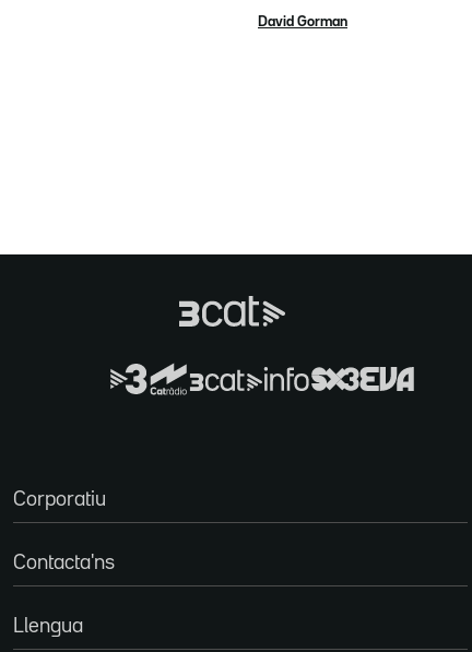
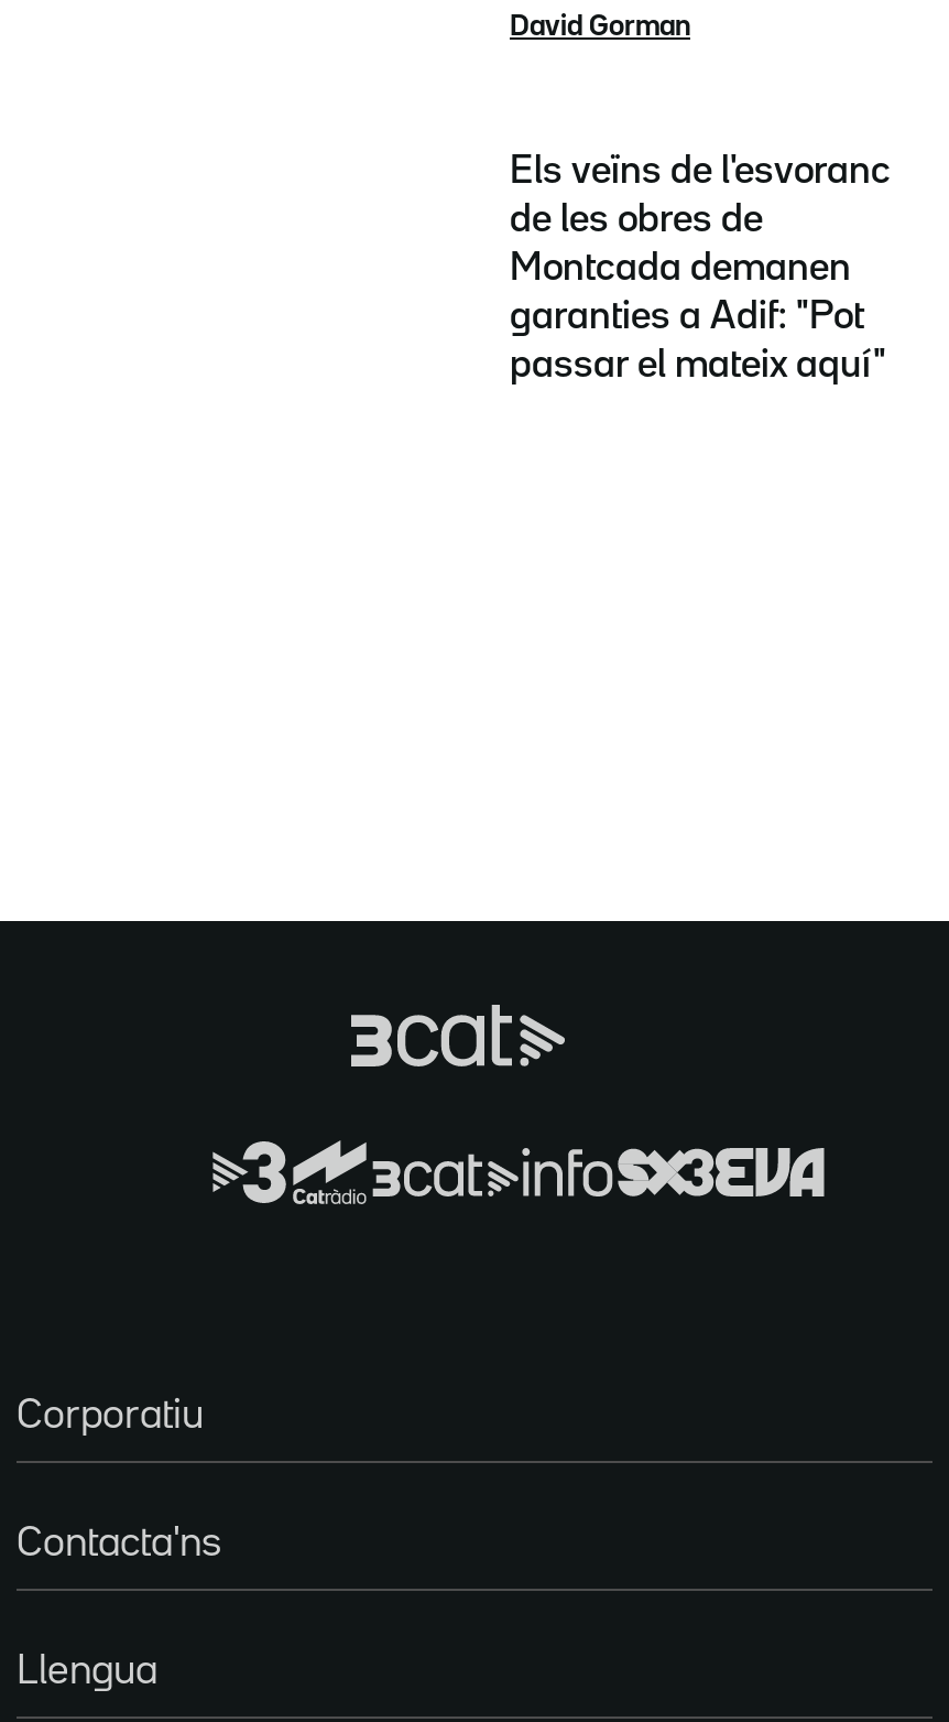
none -> [510,153,891,382] Els veïns de l'esvoranc | de les obres de | Montcada demanen | garanties a Adif: "Pot | passar el mateix aquí"

